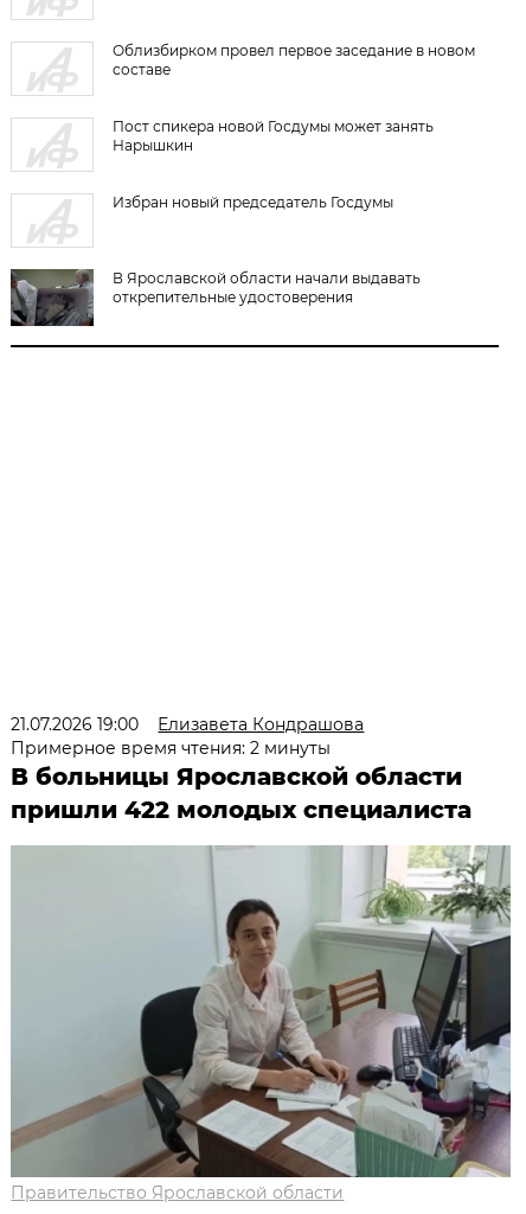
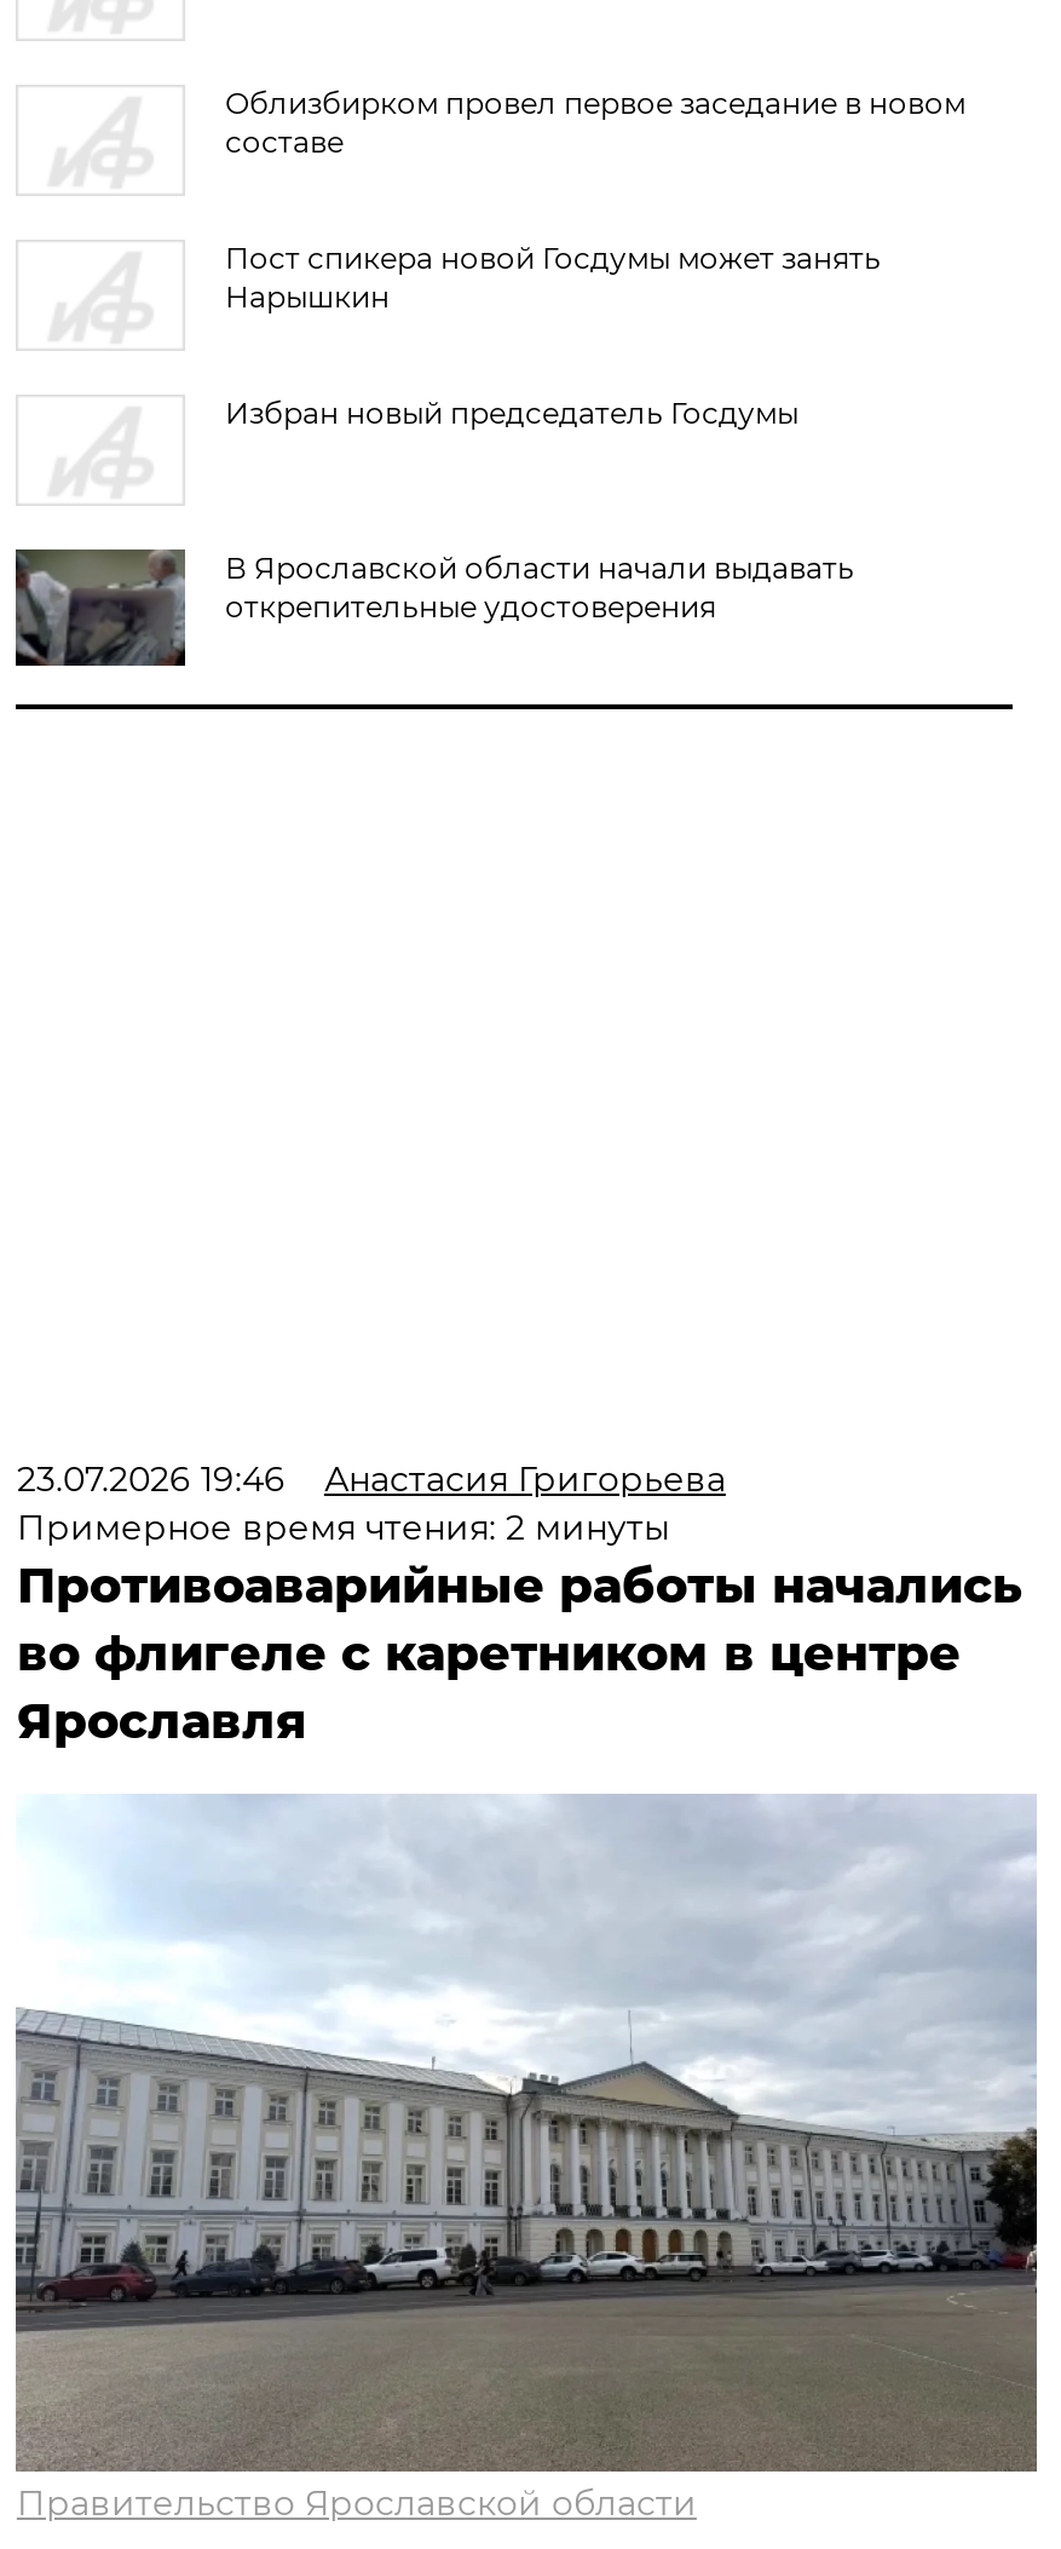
[11,714,364,735] 21.07.2026 19:00 | Елизавета Кондрашова -> [17,1457,726,1501] 23.07.2026 19:46 | Анастасия Григорьева
[11,762,472,824] В больницы Ярославской области | пришли 422 молодых специалиста -> [17,1557,1021,1750] Противоаварийные работы начались | во флигеле с каретником в центре | Ярославля
[11,845,511,1177] [image] -> [16,1794,1039,2474] [image]

